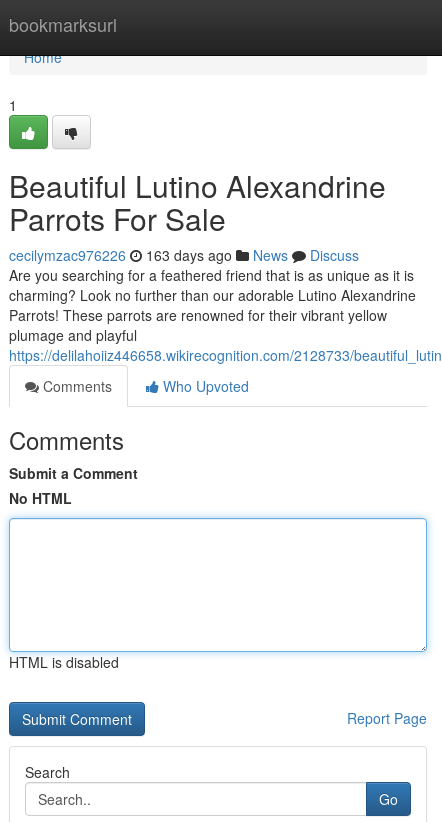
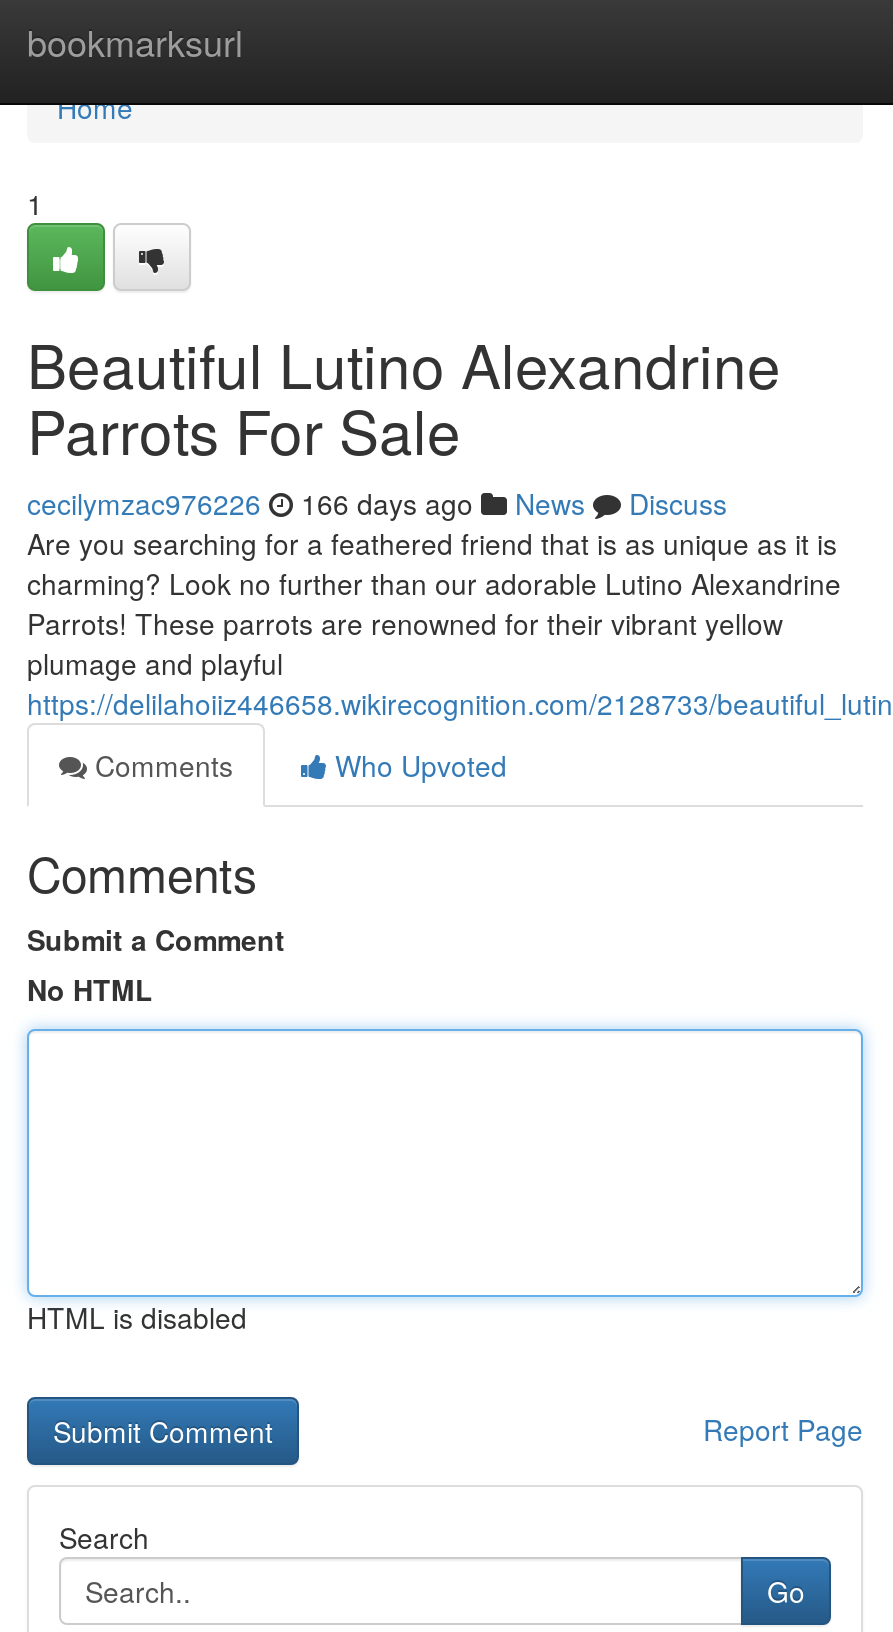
[9,245,359,265] cecilymzac976226 163 days ago News Discuss -> [27,483,727,523] cecilymzac976226 166 days ago News Discuss

